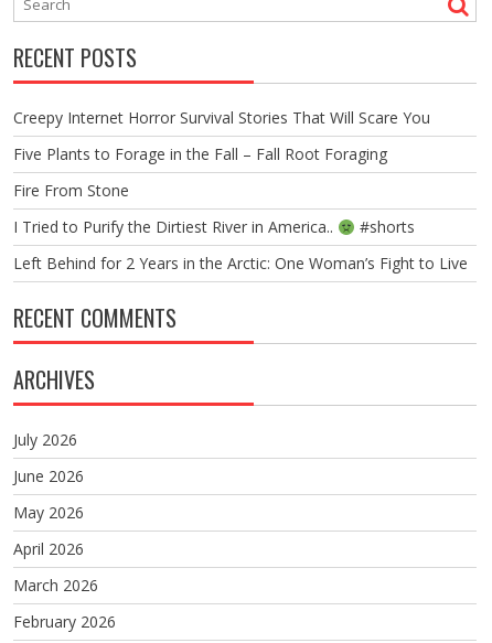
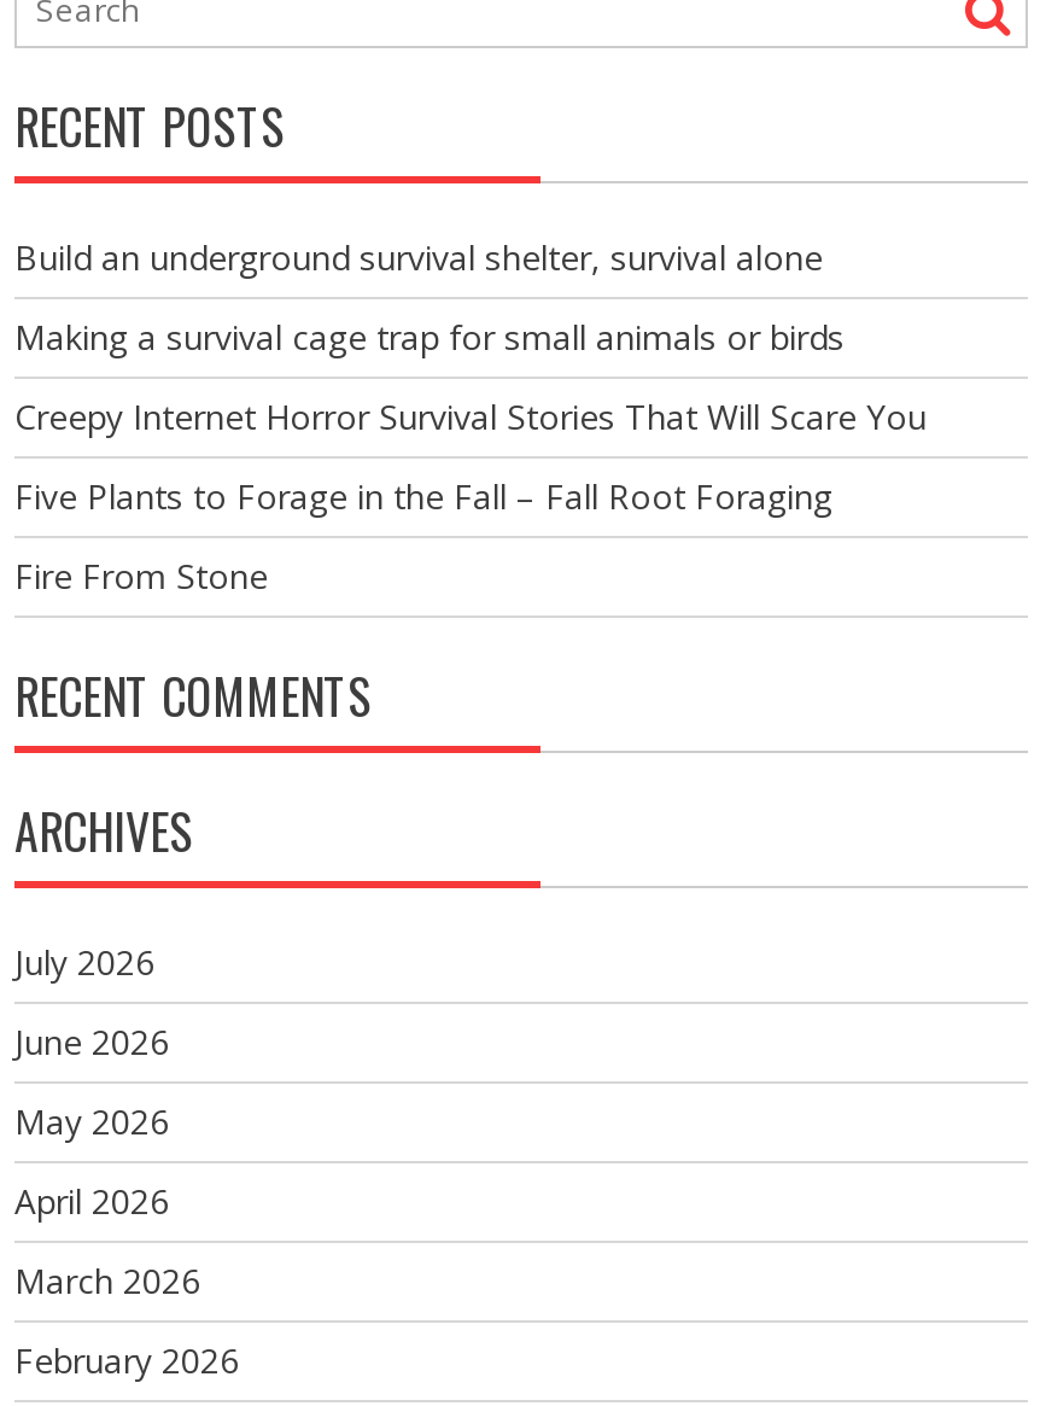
none -> [14,234,845,360] Build an underground survival shelter, survival alone | Making a survival cage trap for small animals or birds
moved [13,107,430,201] -> [14,394,927,599]: Creepy Internet Horror Survival Stories That Will Scare You | Five Plants to Forage in the Fall – Fall Root Foraging | Fire From Stone
[13,216,468,274] I Tried to Purify the Dirtiest River in America.. | #shorts | Left Behind for 2 Years in the Arctic: One Woman’s Fight to Live -> none

